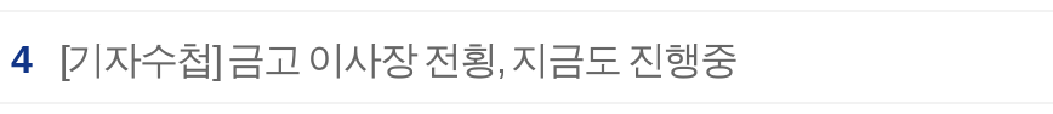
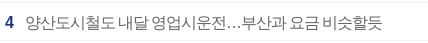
[59,39,736,80] [기자수첩] 금고 이사장 전횡, 지금도 진행중 -> [25,14,382,31] 양산도시철도 내달 영업시운전…부산과 요금 비슷할듯

